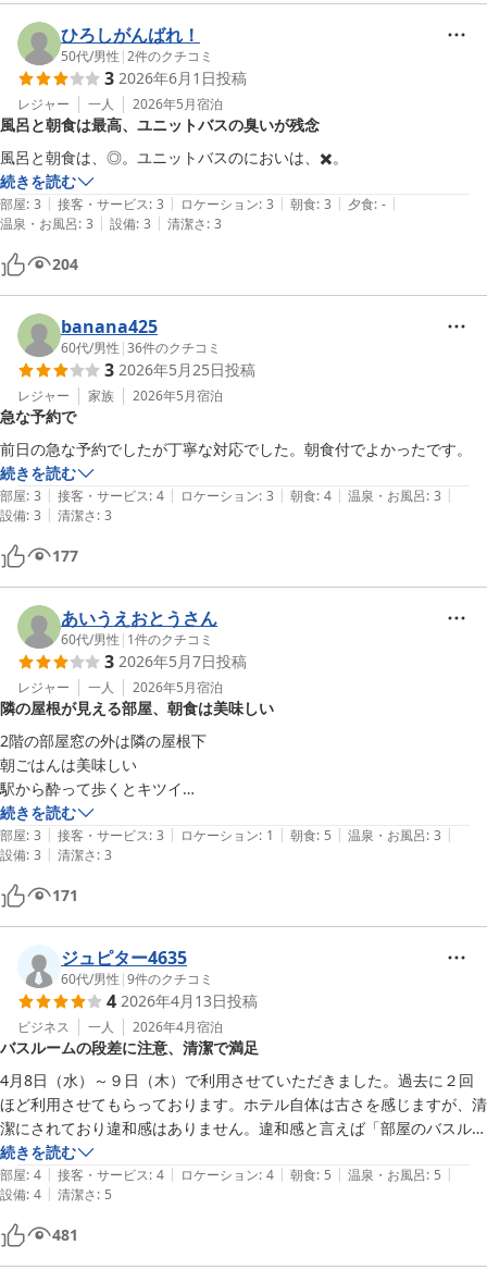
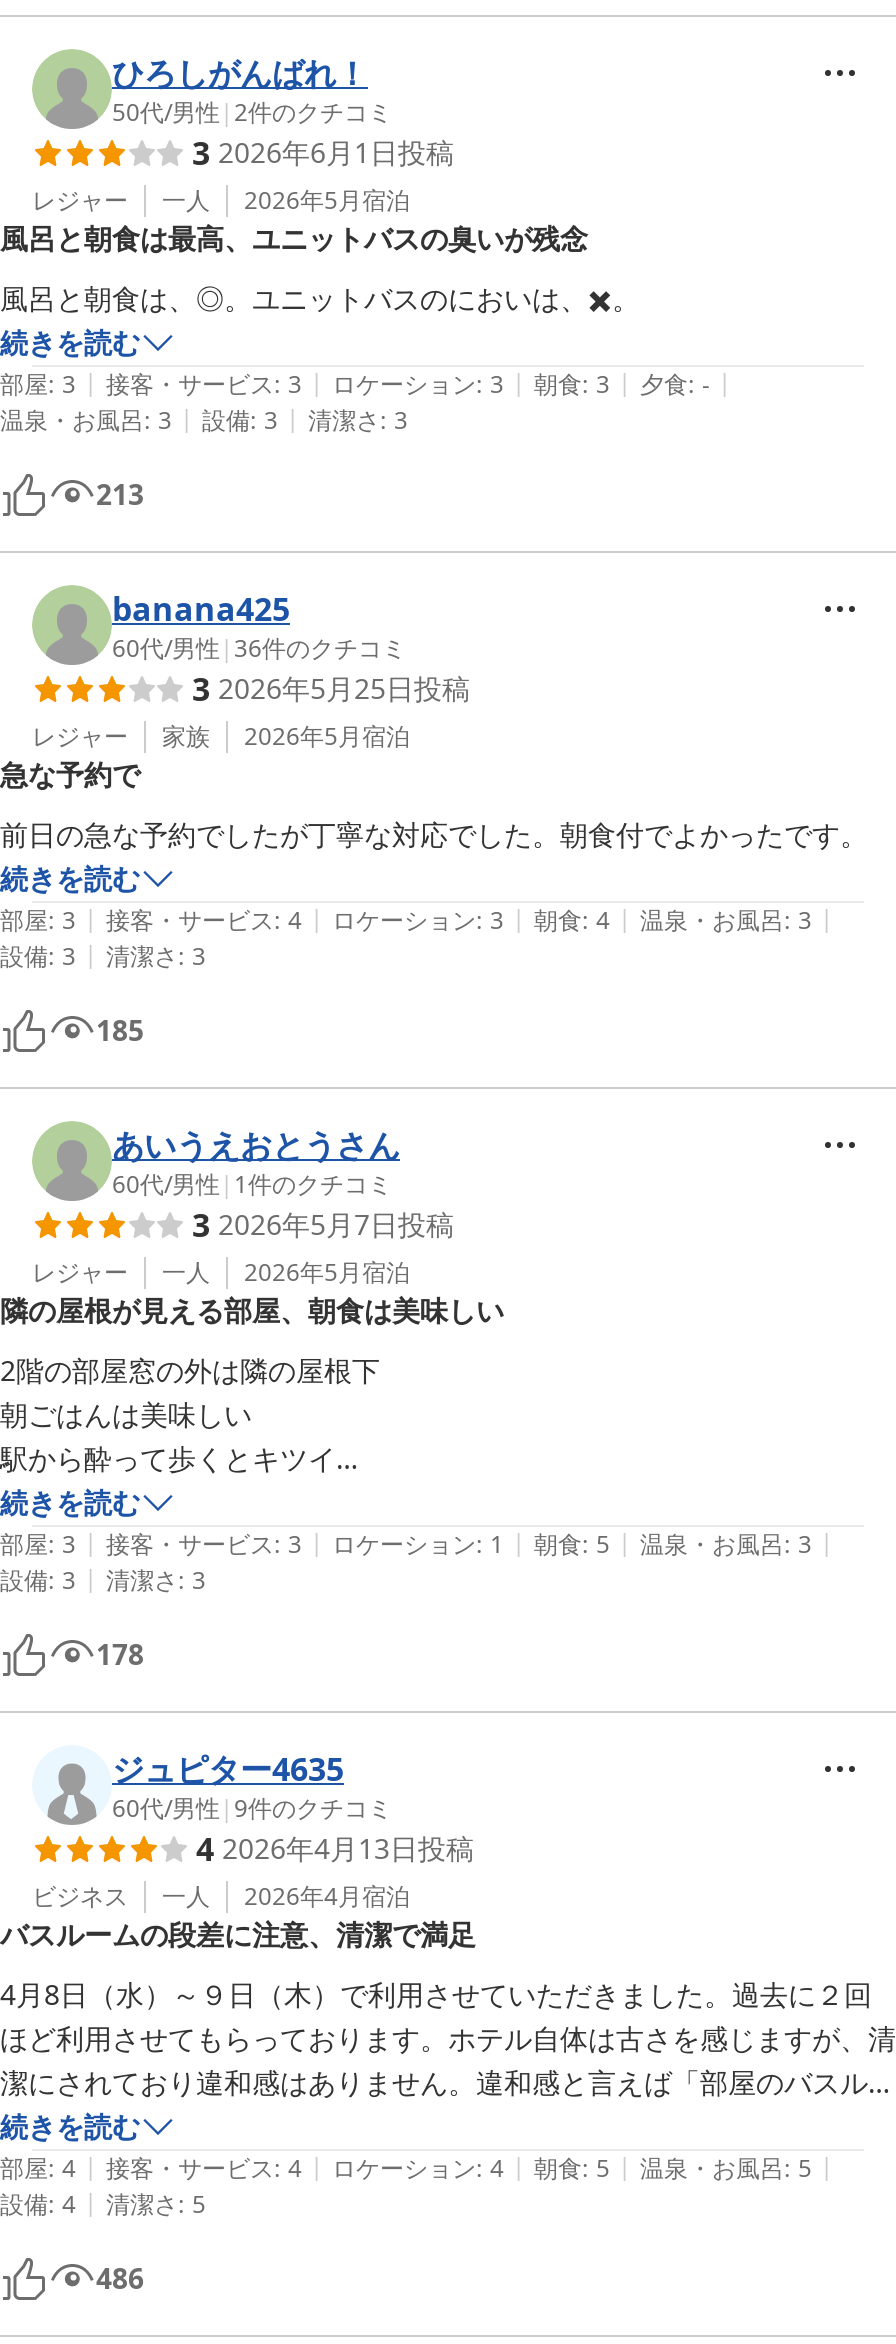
[52,254,78,274] 204 -> [96,475,144,513] 213
[52,545,78,566] 177 -> [96,1011,144,1049] 185
[52,885,78,905] 171 -> [96,1635,144,1673] 178
[52,1224,78,1245] 481 -> [96,2259,144,2297] 486

